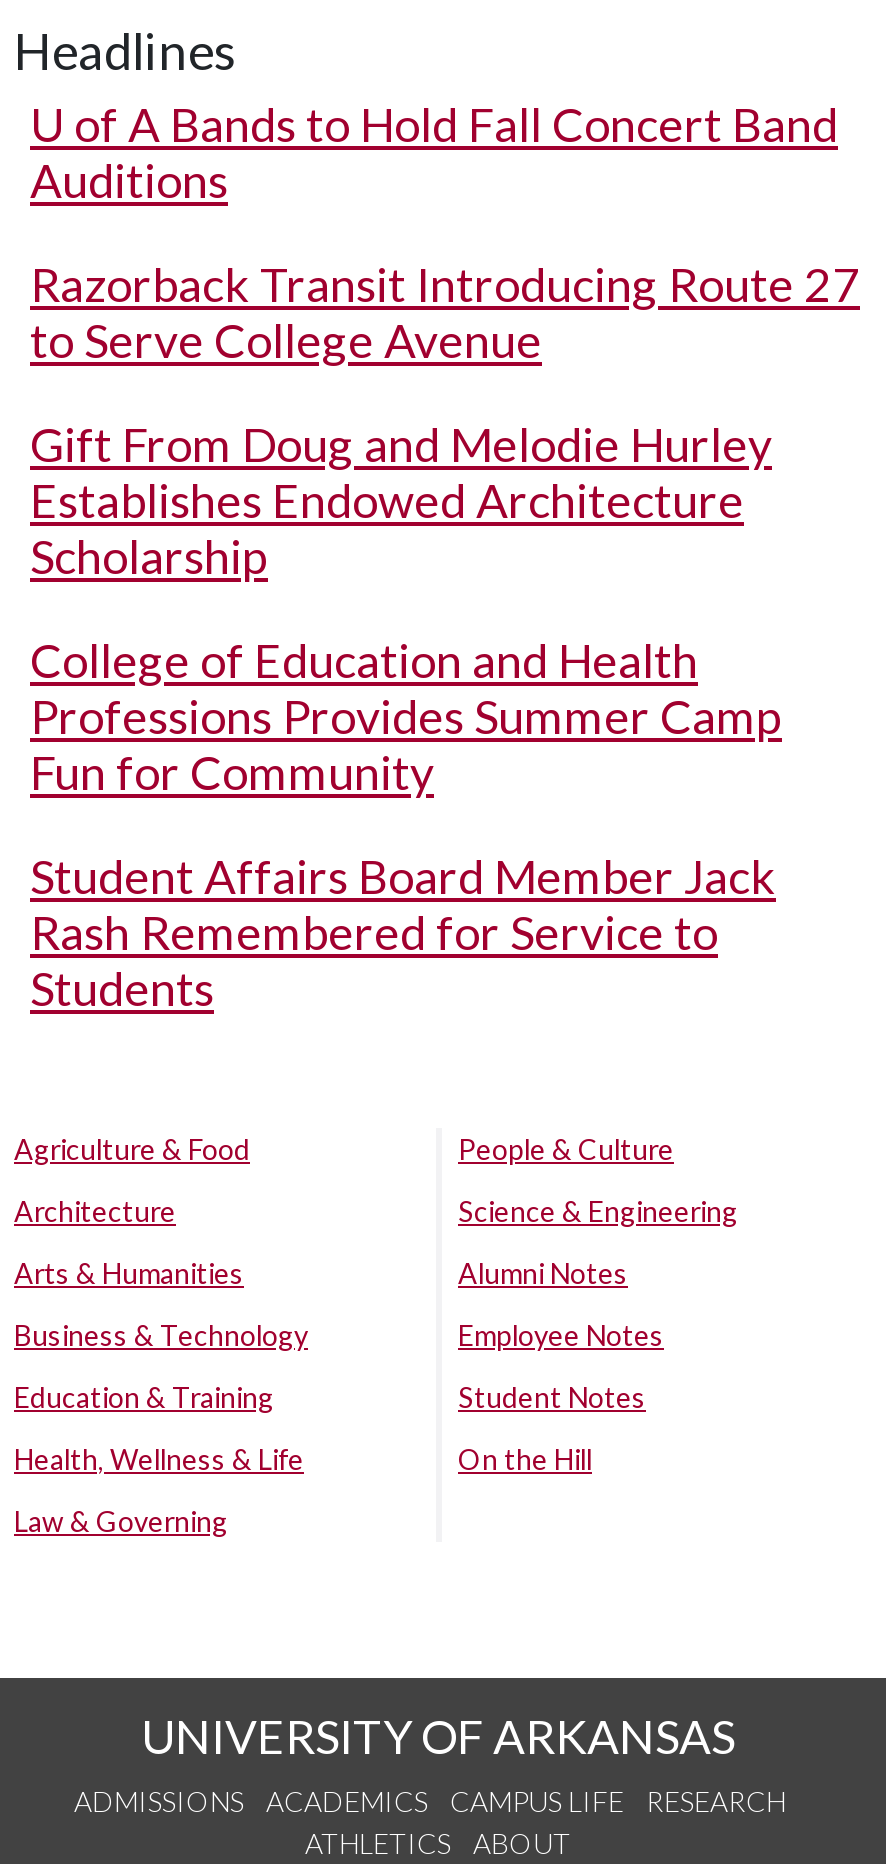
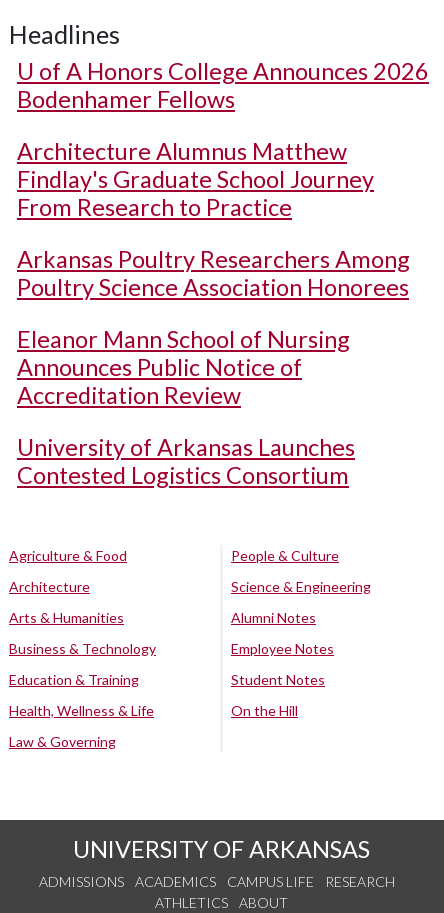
[30,96,838,208] U of A Bands to Hold Fall Concert Band | Auditions -> [17,57,429,113] U of A Honors College Announces 2026 | Bodenhamer Fellows
[30,256,860,368] Razorback Transit Introducing Route 27 | to Serve College Avenue -> [17,137,374,221] Architecture Alumnus Matthew | Findlay's Graduate School Journey | From Research to Practice
[30,416,772,584] Gift From Doug and Melodie Hurley | Establishes Endowed Architecture | Scholarship -> [17,245,410,301] Arkansas Poultry Researchers Among | Poultry Science Association Honorees
[30,632,782,800] College of Education and Health | Professions Provides Summer Camp | Fun for Community -> [17,325,350,409] Eleanor Mann School of Nursing | Announces Public Notice of | Accreditation Review
[30,848,776,1016] Student Affairs Board Member Jack | Rash Remembered for Service to | Students -> [17,433,355,489] University of Arkansas Launches | Contested Logistics Consortium

